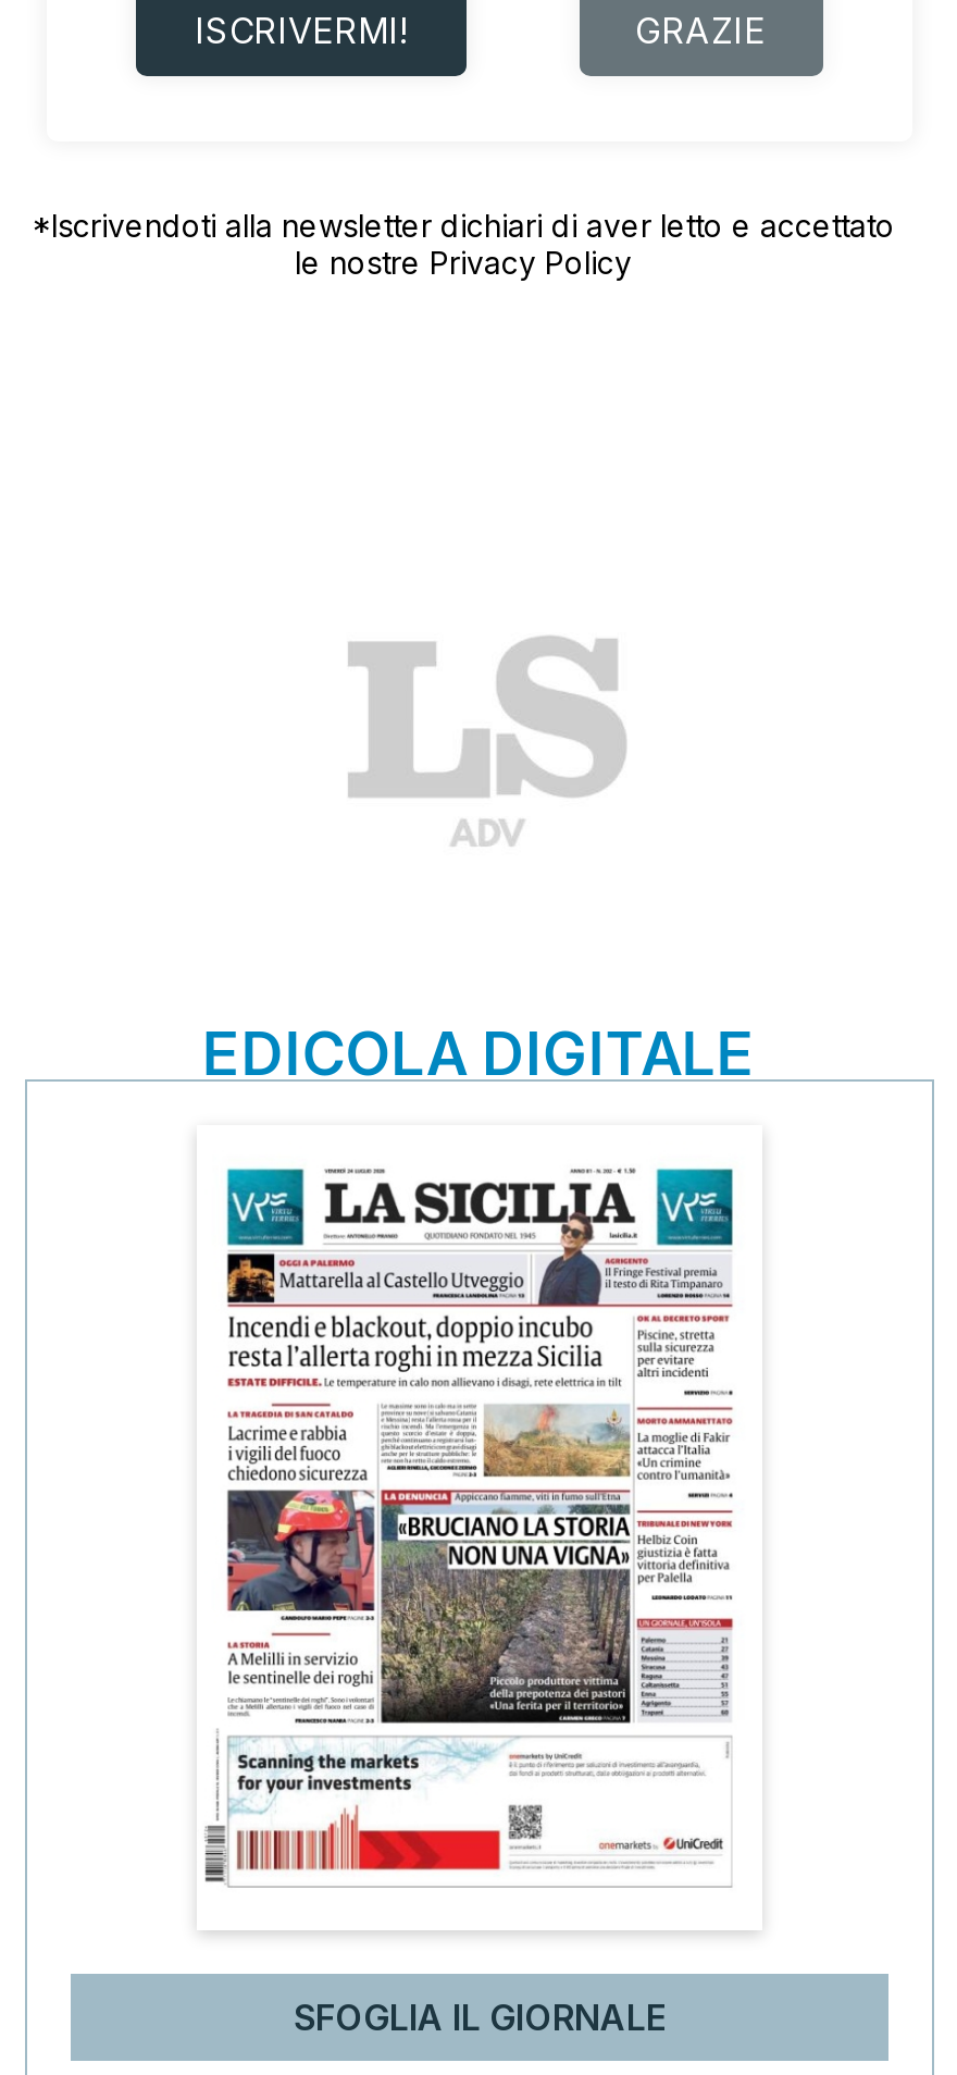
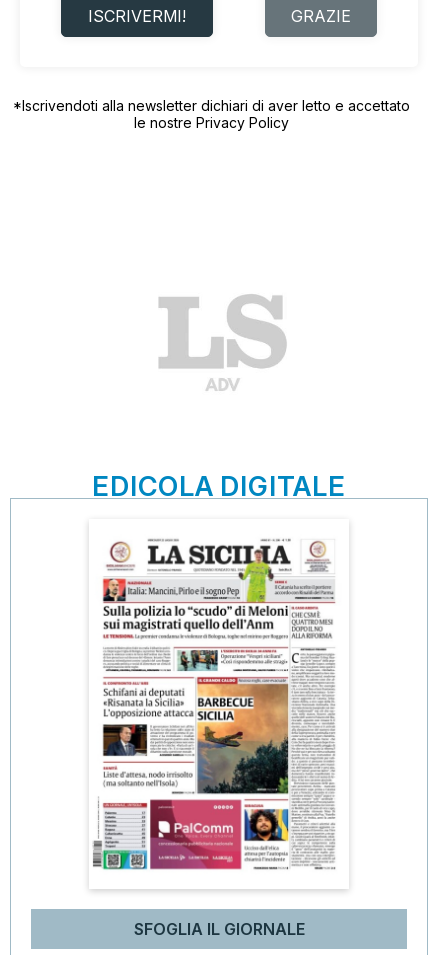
[212,1166,734,1887] [image] -> [95,539,335,870] [image]

